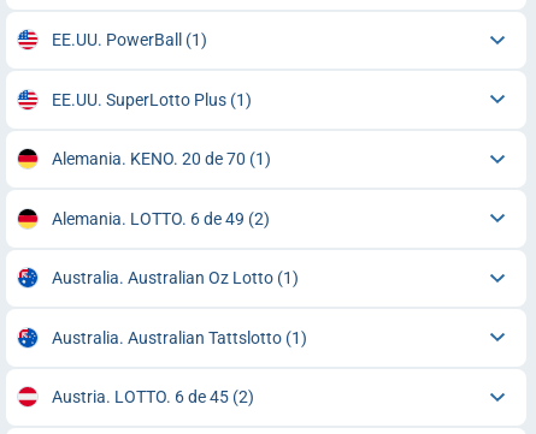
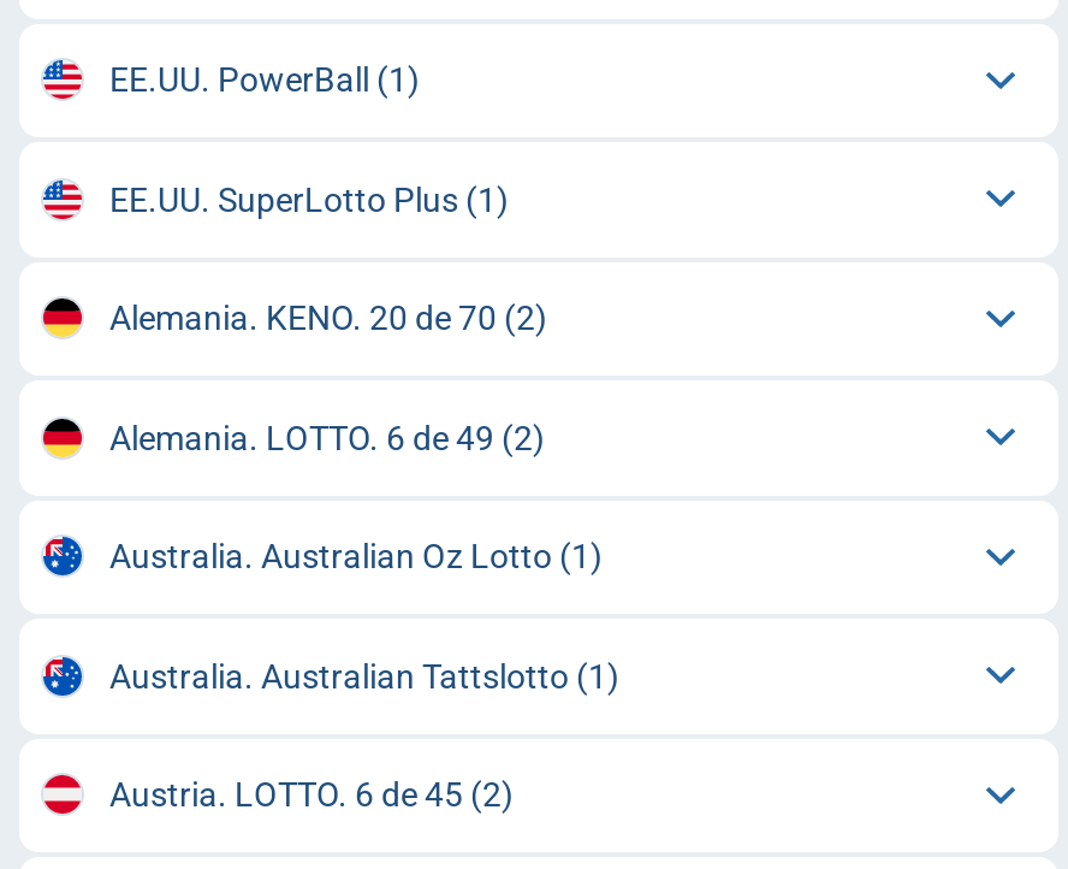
[51,149,270,169] Alemania. KENO. 20 de 70 (1) -> [109,299,547,337] Alemania. KENO. 20 de 70 (2)

